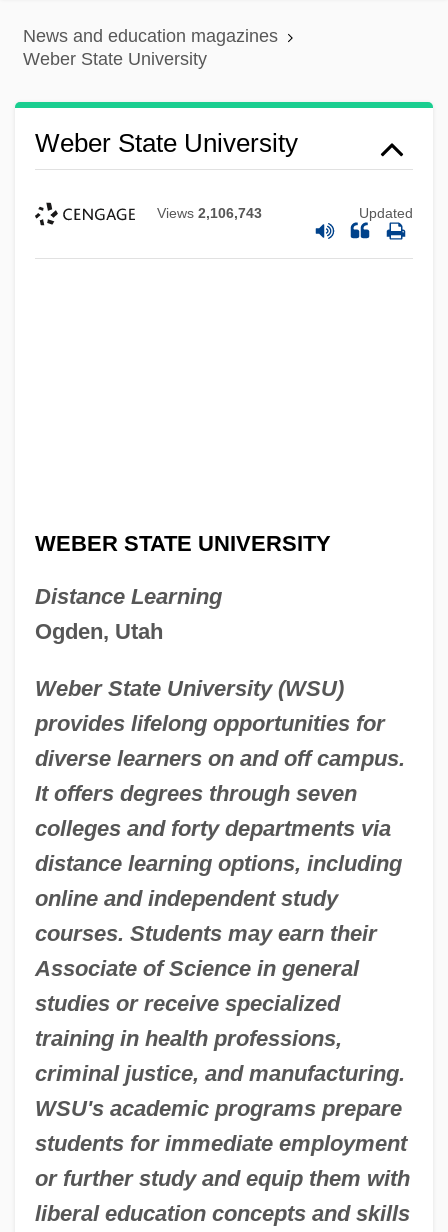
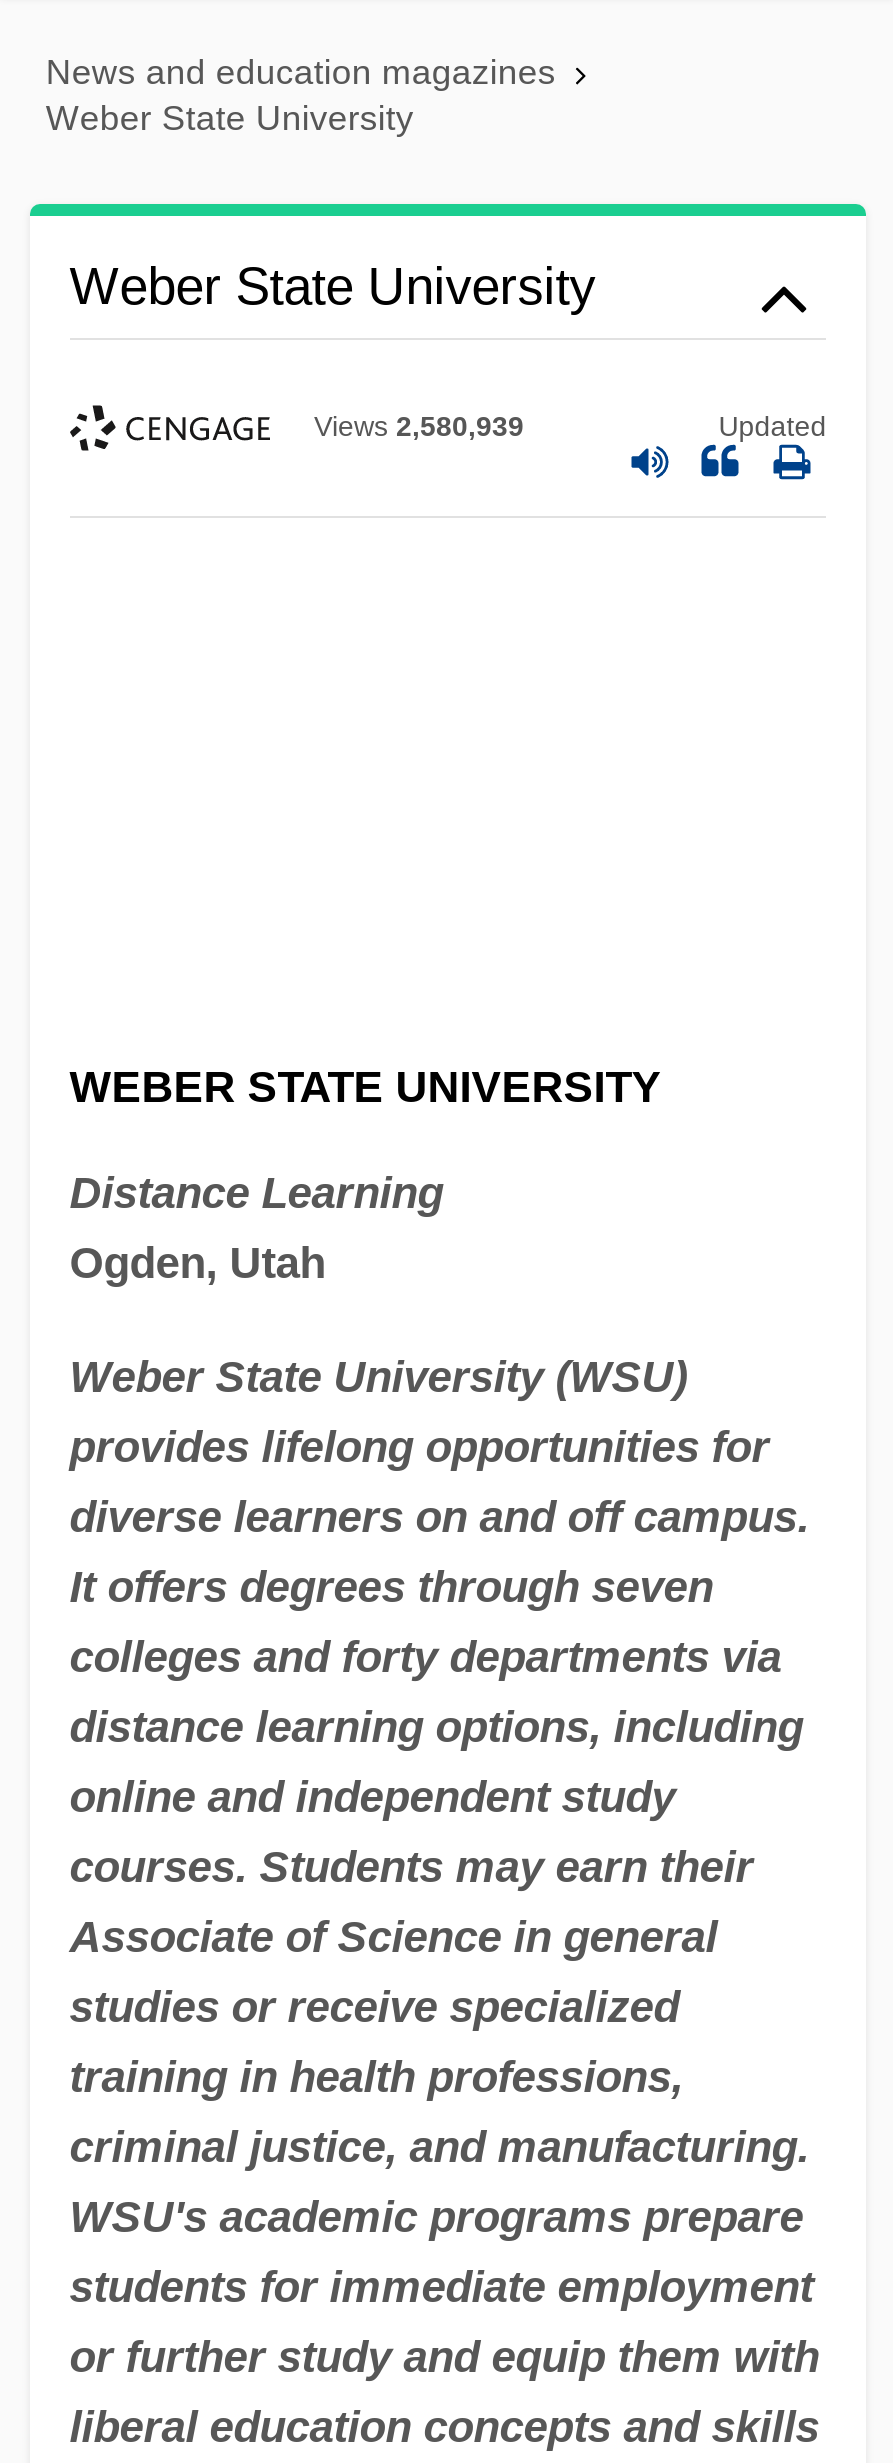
[157,205,262,221] Views 2,106,743 -> [314,411,524,443] Views 2,580,939

